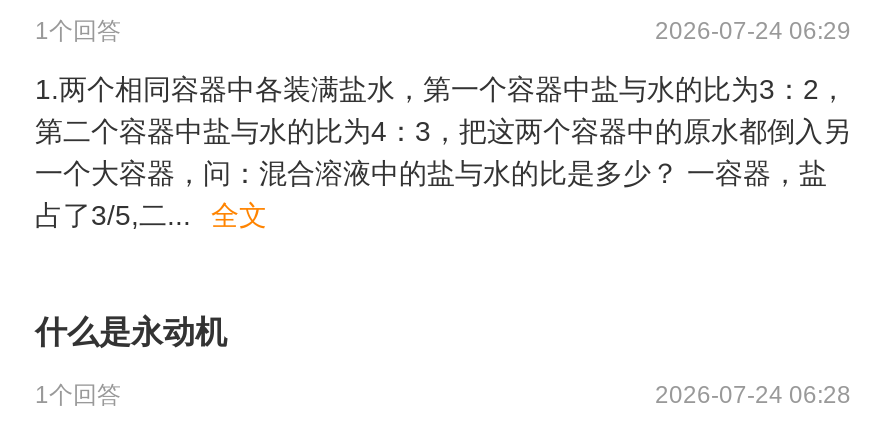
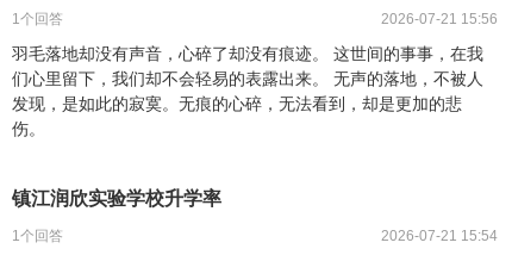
[655,17,851,45] 2026-07-24 06:29 -> [381,11,498,27] 2026-07-21 15:56
[35,73,851,231] 1.两个相同容器中各装满盐水，第一个容器中盐与水的比为3：2， | 第二个容器中盐与水的比为4：3，把这两个容器中的原水都倒入另 | 一个大容器，问：混合溶液中的盐与水的比是多少？ 一容器，盐 | 占了3/5,二... | 全文 -> [12,44,483,138] 羽毛落地却没有声音，心碎了却没有痕迹。 这世间的事事，在我 | 们心里留下，我们却不会轻易的表露出来。 无声的落地，不被人 | 发现，是如此的寂寞。无痕的心碎，无法看到，却是更加的悲 | 伤。
[35,315,227,349] 什么是永动机 -> [12,188,221,209] 镇江润欣实验学校升学率
[655,381,851,409] 2026-07-24 06:28 -> [381,228,498,244] 2026-07-21 15:54

